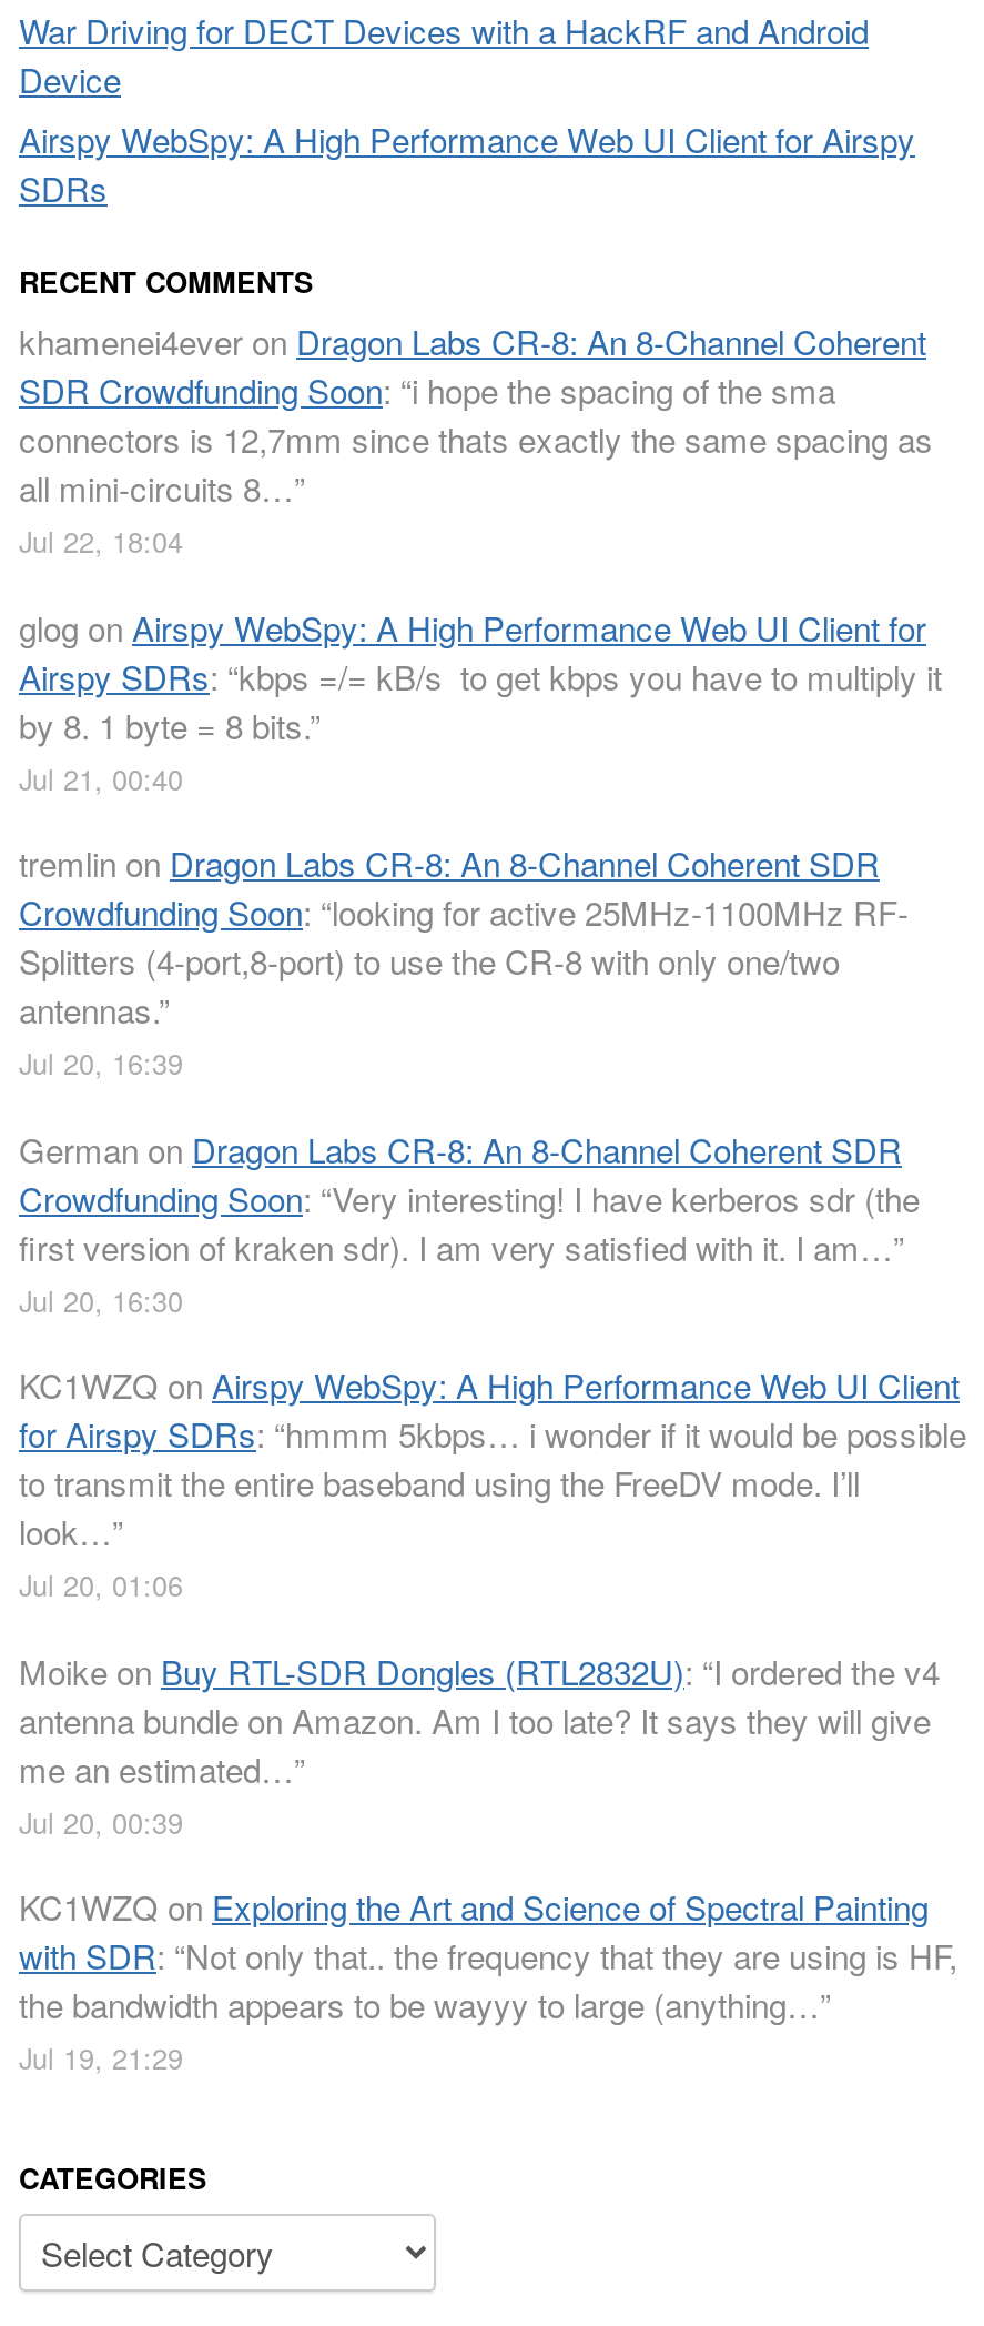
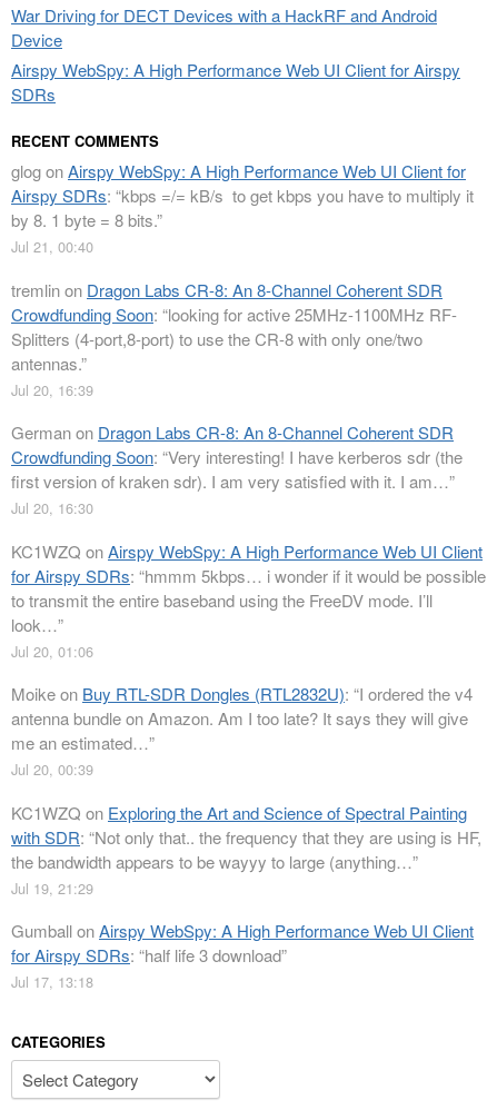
[19,318,933,562] khamenei4ever on Dragon Labs CR-8: An 8-Channel Coherent | SDR Crowdfunding Soon: “i hope the spacing of the sma | connectors is 12,7mm since thats exactly the same spacing as | all mini-circuits 8…” | Jul 22, 18:04 -> none
moved [19,604,966,2079] -> [11,159,486,898]: glog on Airspy WebSpy: A High Performance Web UI Client for | Airspy SDRs: “kbps =/= kB/s to get kbps you have to multiply it | by 8. 1 byte = 8 bits.” | ... | the bandwidth appears to be wayyy to large (anything…” | Jul 19, 21:29
none -> [11,919,474,992] Gumball on Airspy WebSpy: A High Performance Web UI Client | for Airspy SDRs: “half life 3 download” | Jul 17, 13:18

